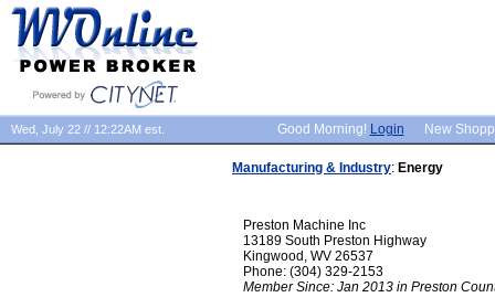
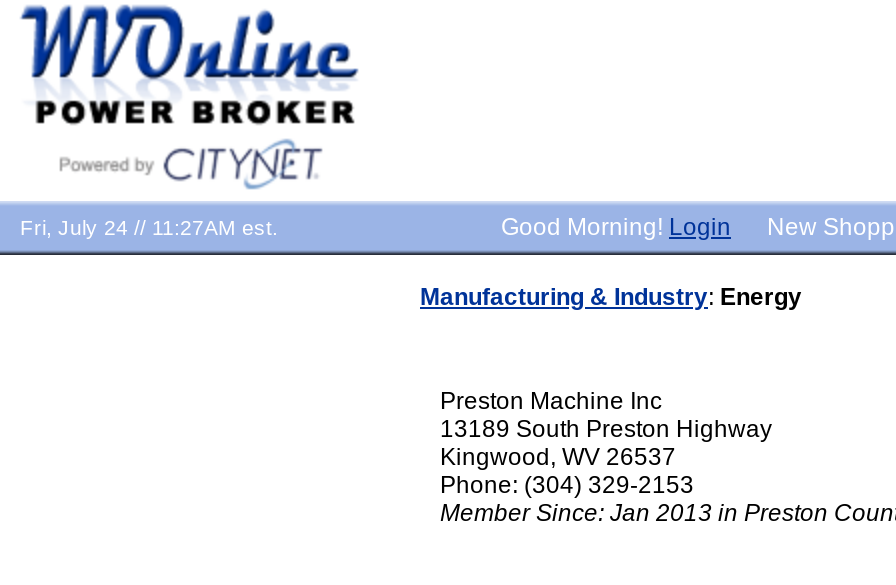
[11,123,165,136] Wed, July 22 // 12:22AM est. -> [20,215,278,239] Fri, July 24 // 11:27AM est.

